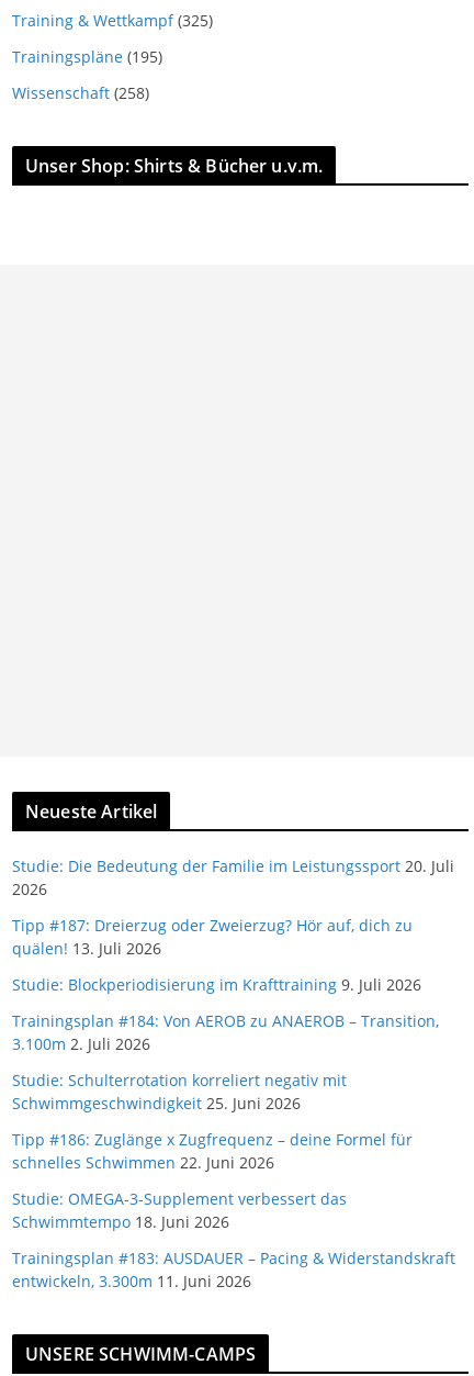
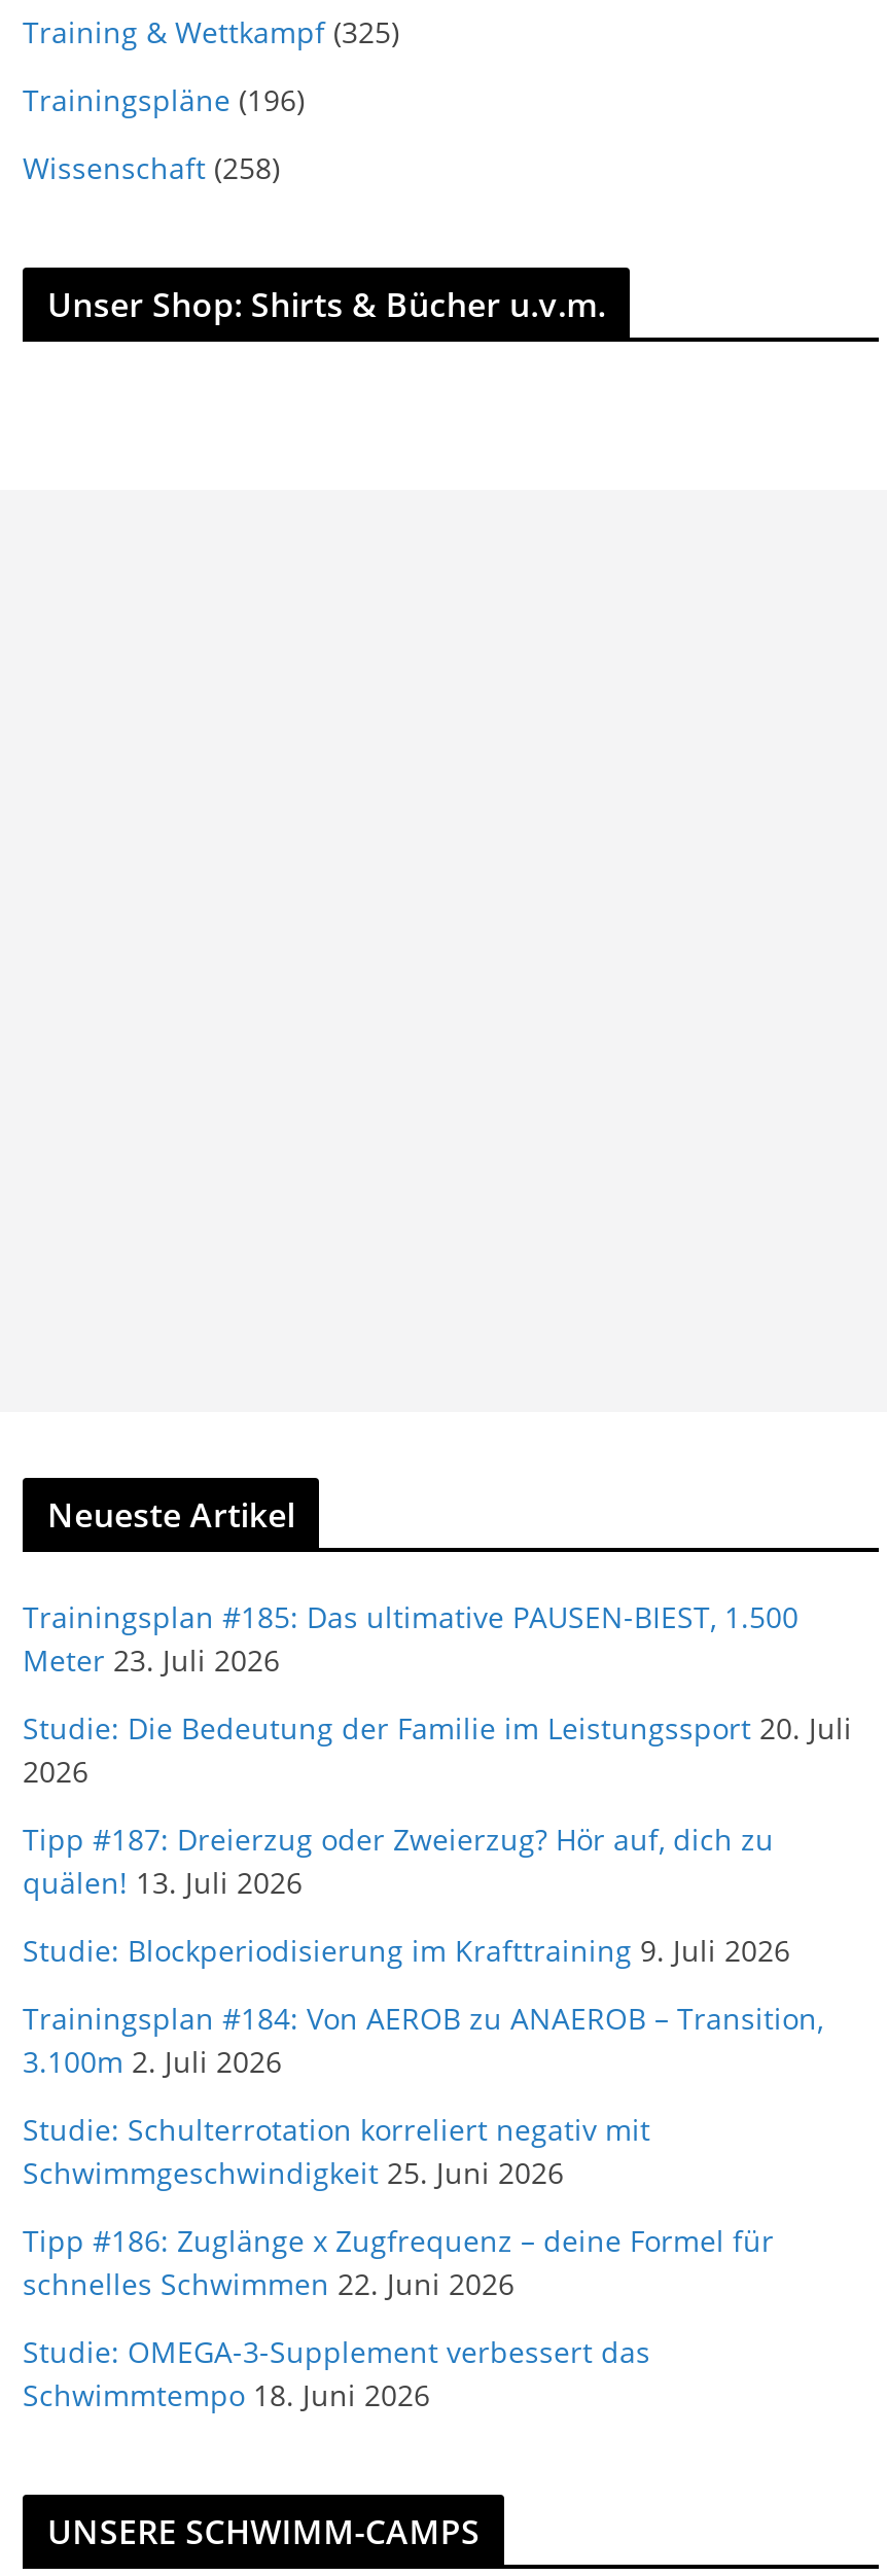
[12,46,162,67] Trainingspläne (195) -> [23,80,305,119] Trainingspläne (196)
none -> [23,1597,799,1679] Trainingsplan #185: Das ultimative PAUSEN-BIEST, 1.500 | Meter 23. Juli 2026
moved [12,855,454,1232] -> [23,1708,852,2414]: Studie: Die Bedeutung der Familie im Leistungssport 20. Juli | 2026 | Tipp #187: Dreierzug oder Zweierzug? Hör auf, dich zu | ... | Studie: OMEGA-3-Supplement verbessert das | Schwimmtempo 18. Juni 2026
[12,1247,455,1291] Trainingsplan #183: AUSDAUER – Pacing & Widerstandskraft | entwickeln, 3.300m 11. Juni 2026 -> none

